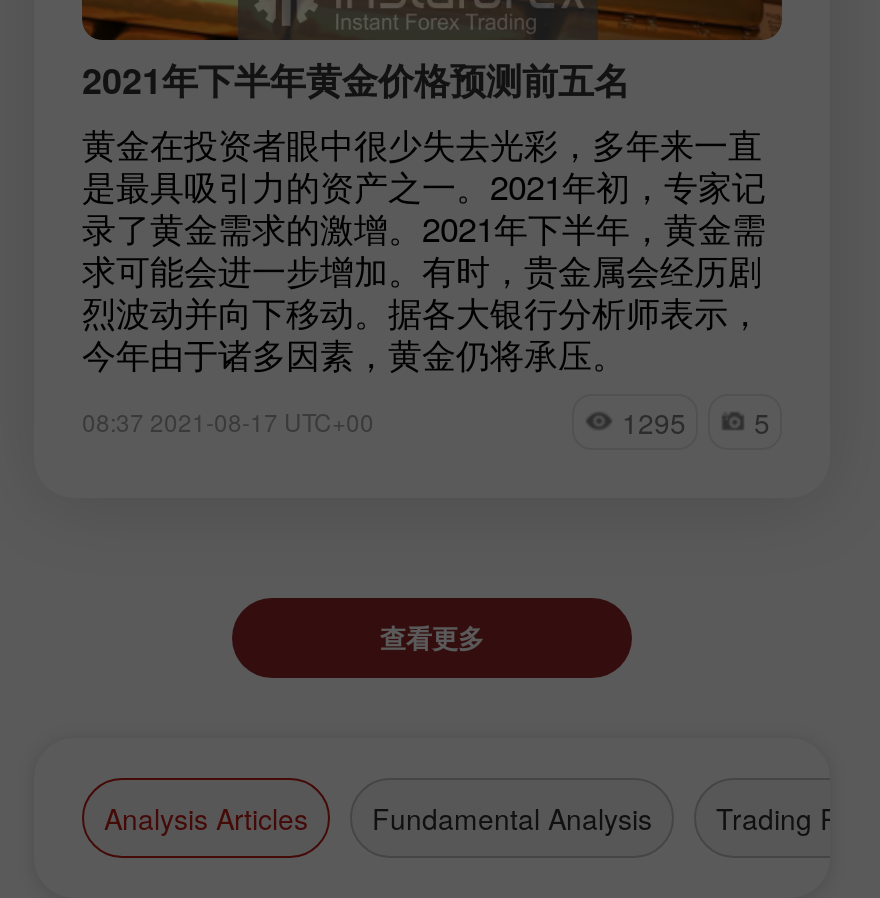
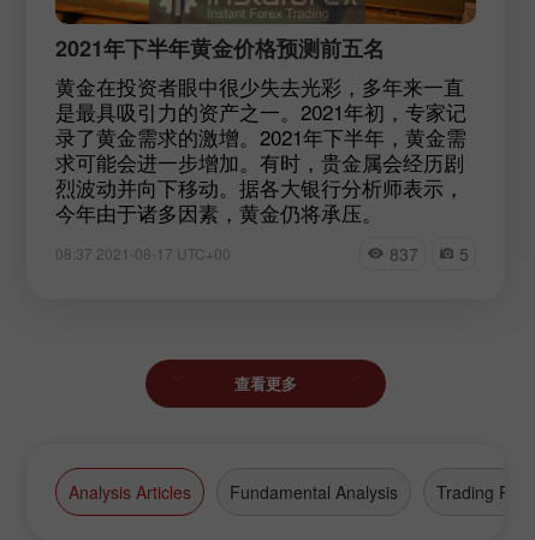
[622,402,770,442] 1295 5 -> [390,242,469,266] 837 5

